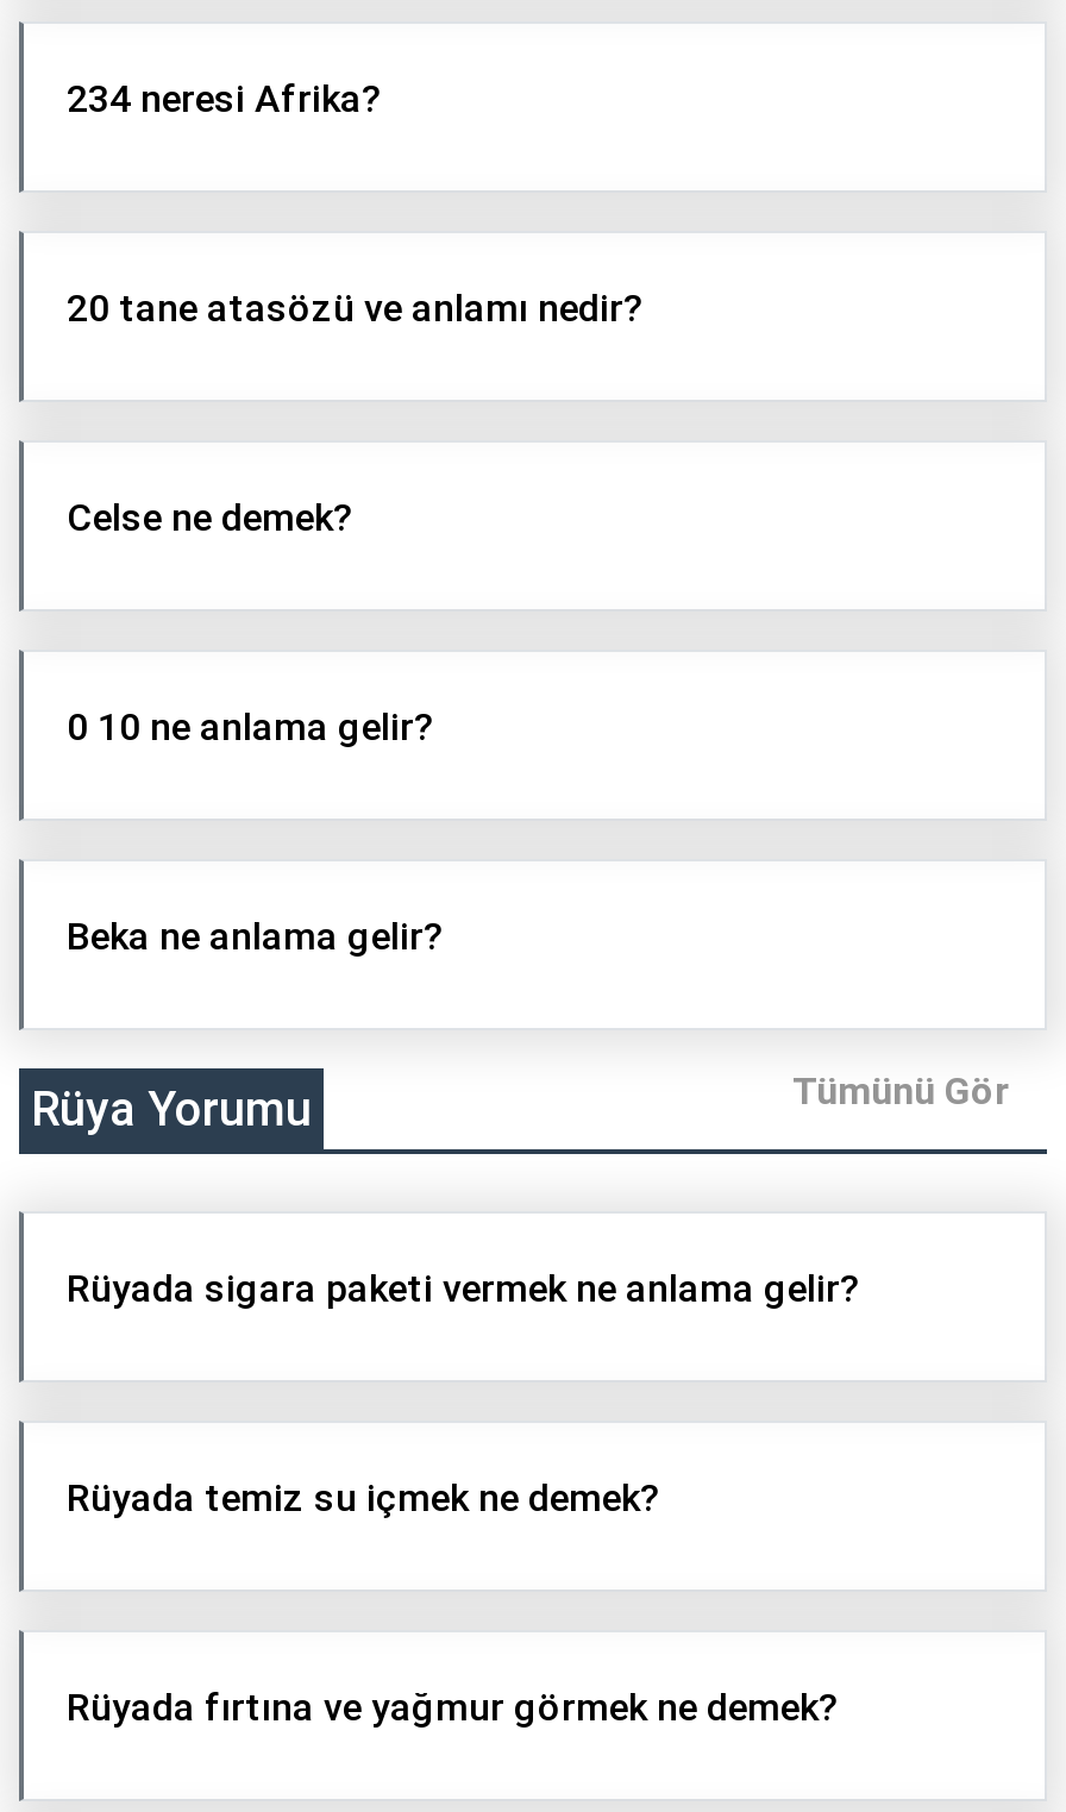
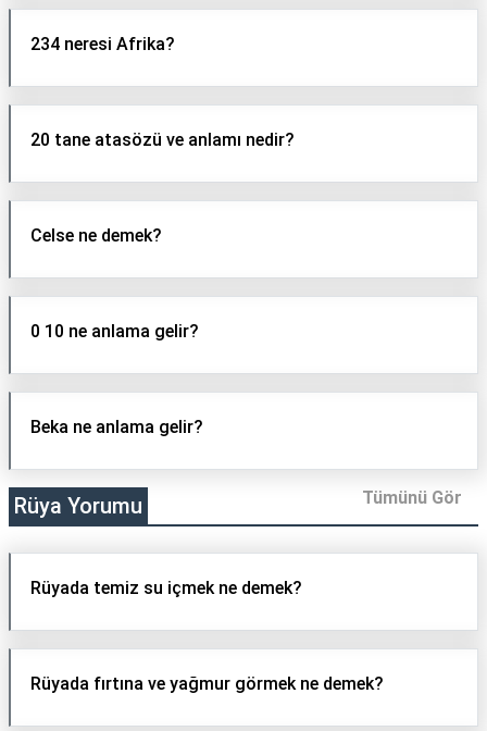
[67,1267,861,1312] Rüyada sigara paketi vermek ne anlama gelir? -> none

